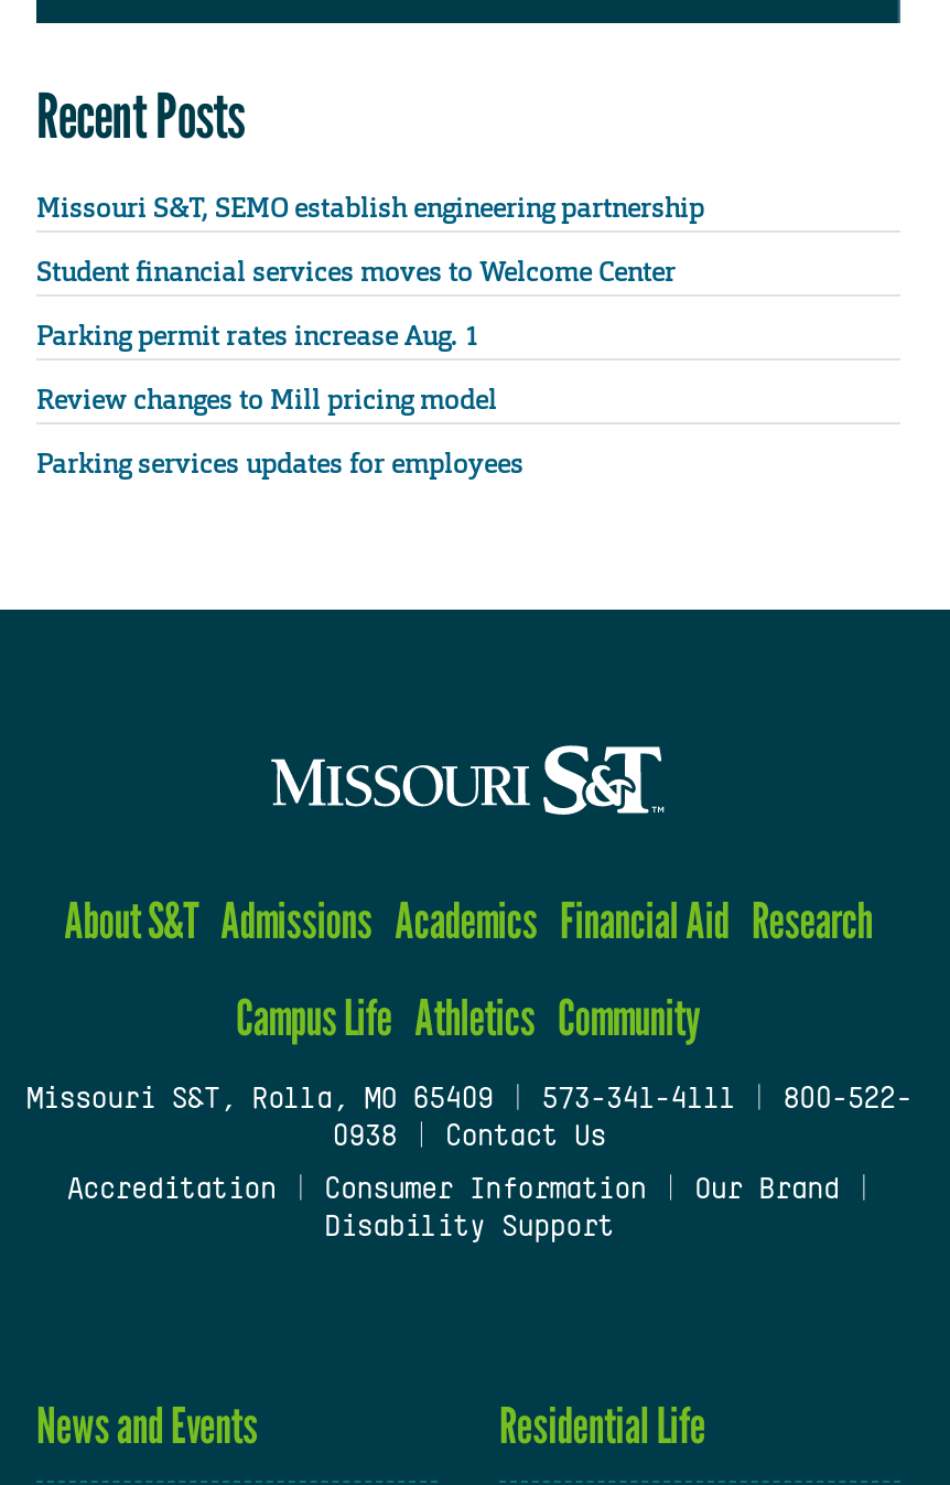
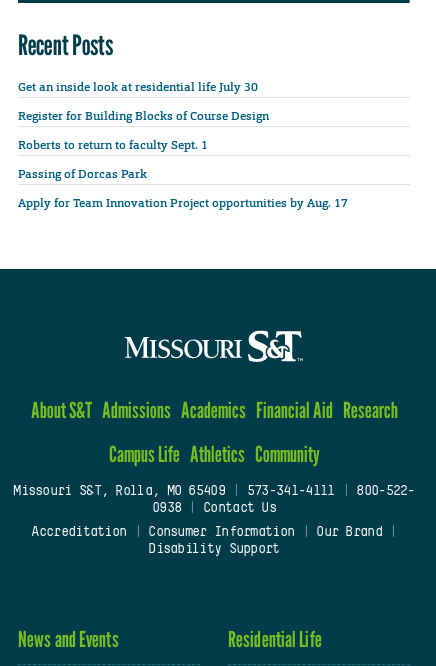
[36,190,704,225] Missouri S&T, SEMO establish engineering partnership -> [18,79,258,95] Get an inside look at residential life July 30
[36,254,676,289] Student financial services moves to Welcome Center -> [18,108,269,124] Register for Building Blocks of Course Design
[36,318,479,353] Parking permit rates increase Aug. 1 -> [18,137,211,153] Roberts to return to faculty Sept. 1
[36,382,497,418] Review changes to Mill pricing model -> [18,166,147,182] Passing of Dorcas Park
[36,446,523,482] Parking services updates for employees -> [18,195,348,211] Apply for Team Innovation Project opportunities by Aug. 17

